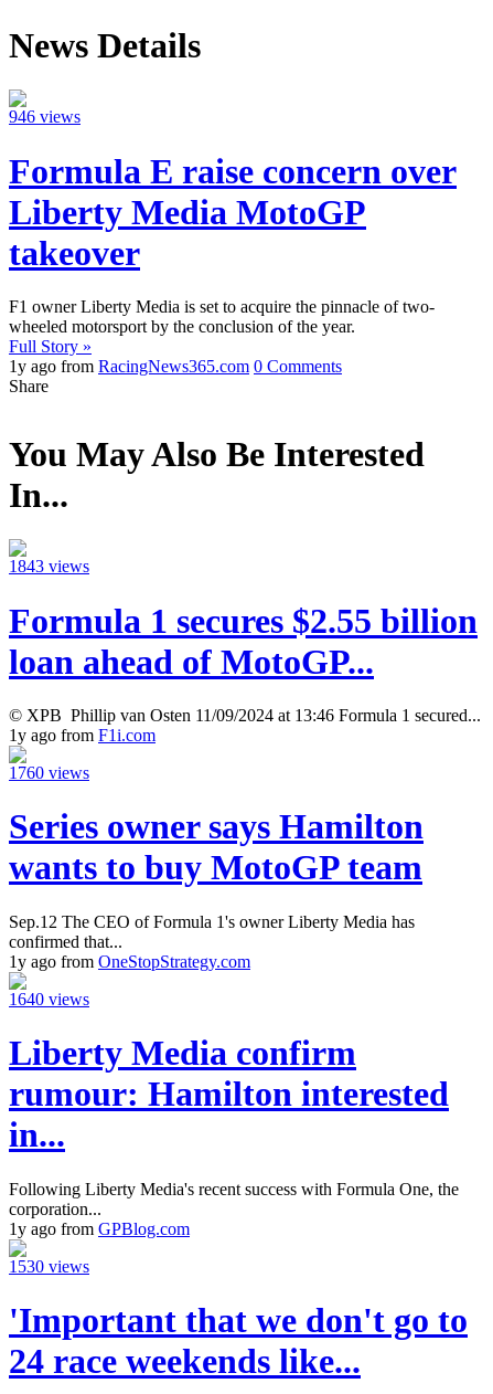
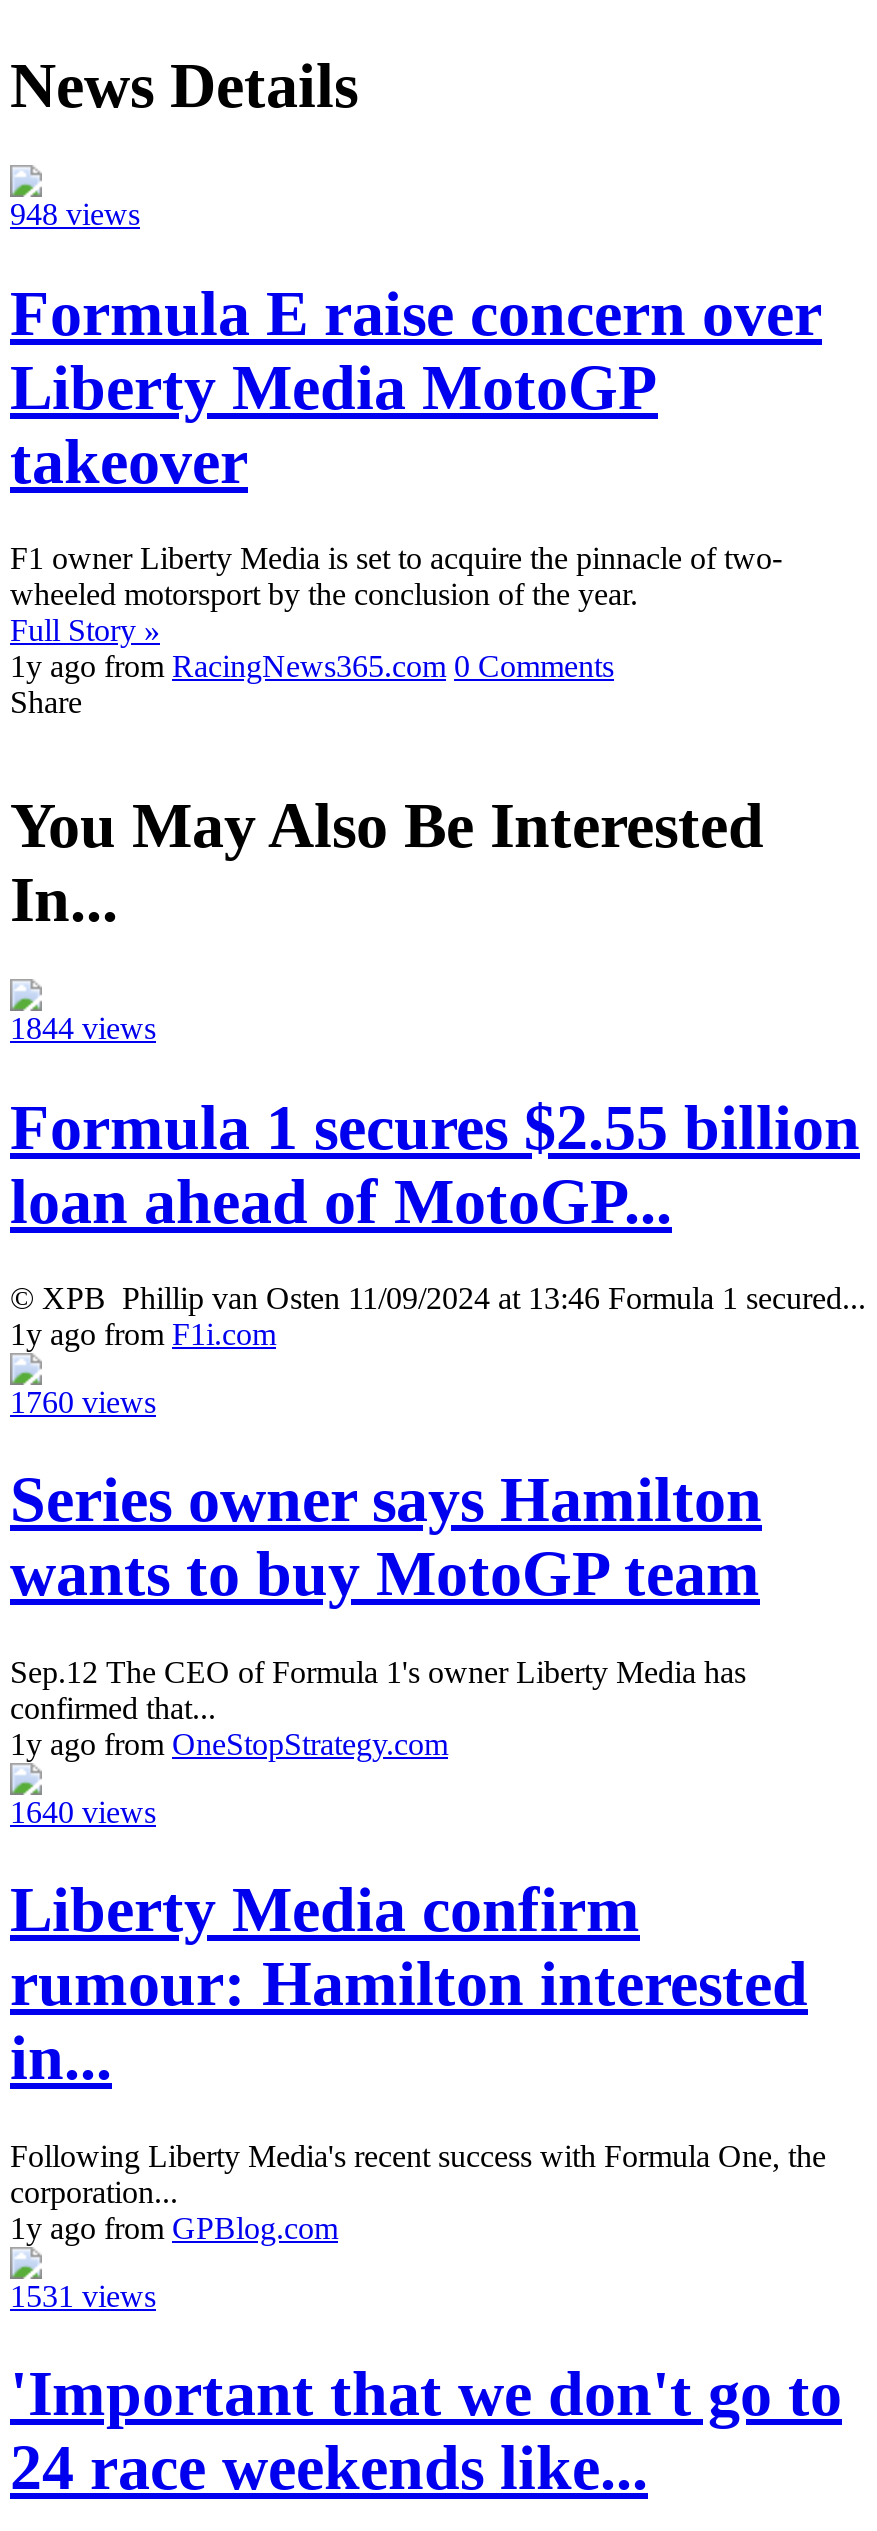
[9,107,81,126] 946 views -> [10,198,140,232] 948 views
[9,557,89,576] 1843 views -> [10,1011,156,1045] 1844 views
[9,1257,89,1275] 1530 views -> [10,2278,156,2312] 1531 views

